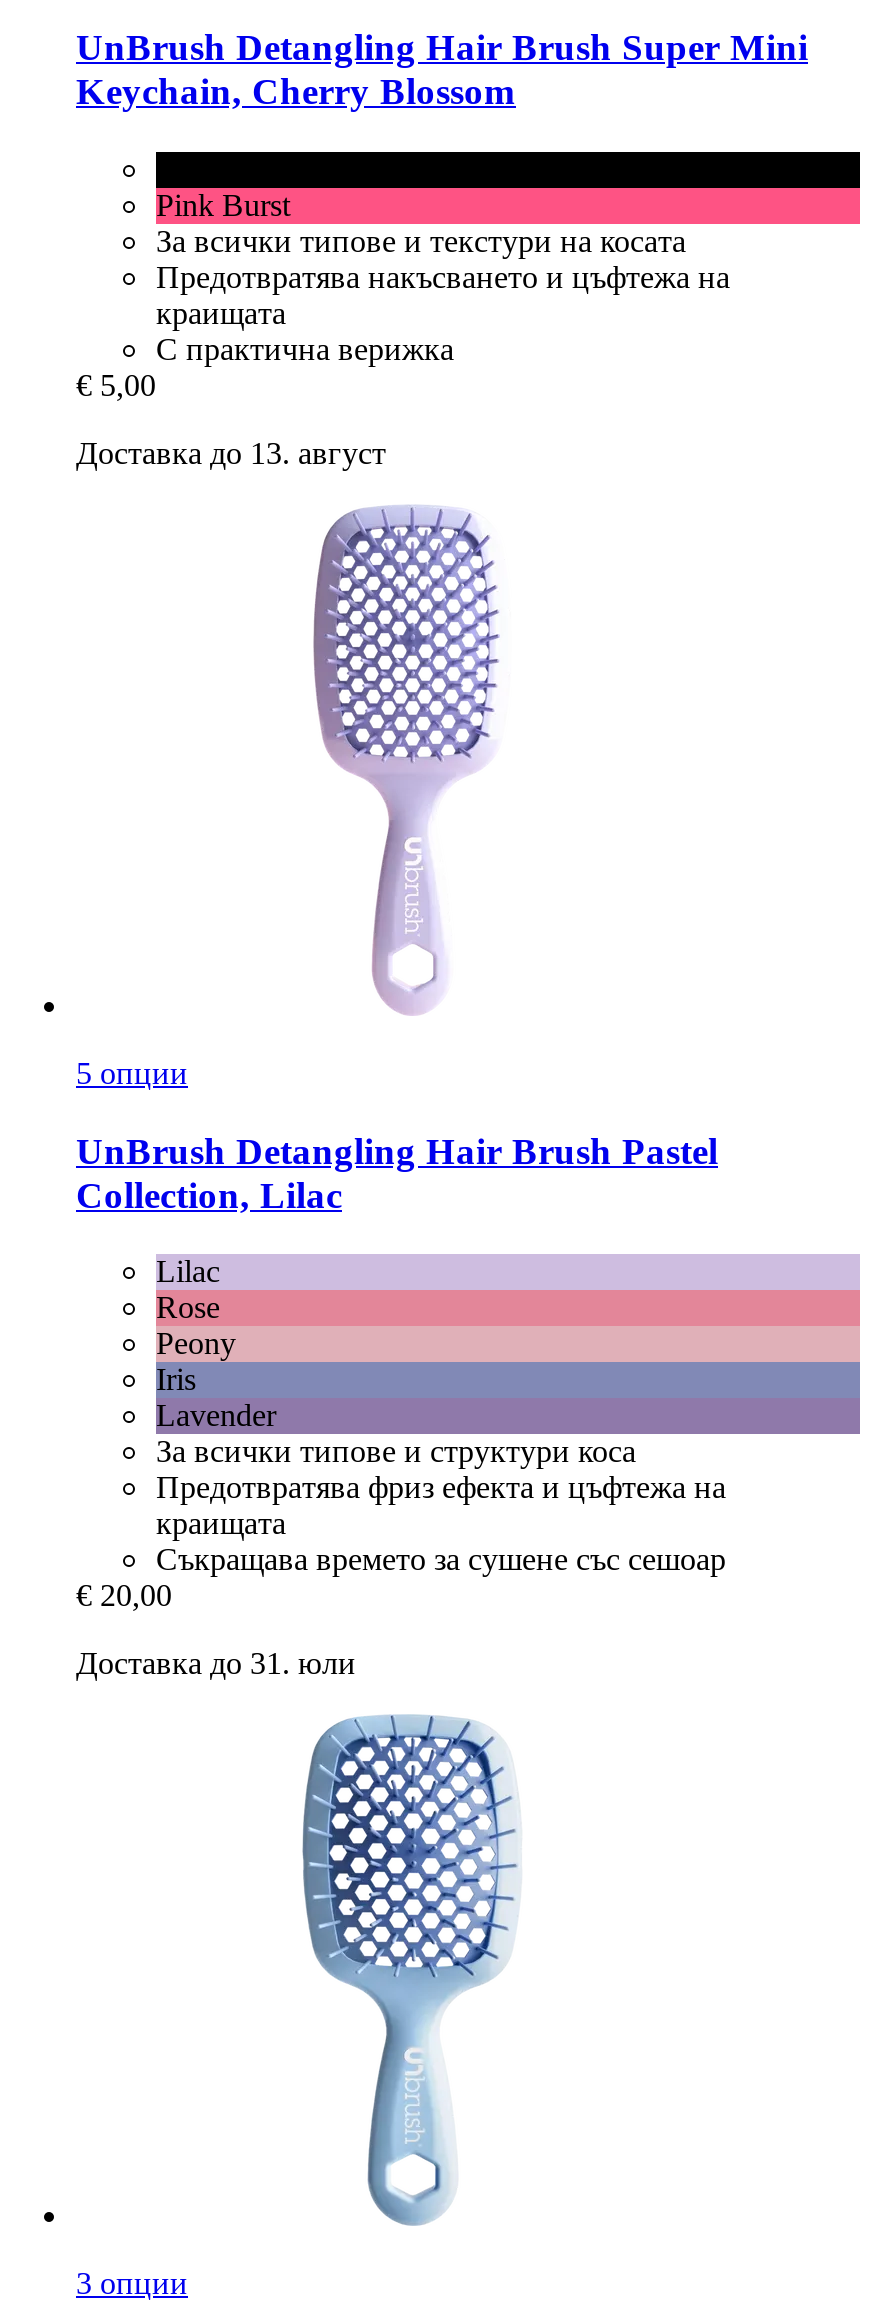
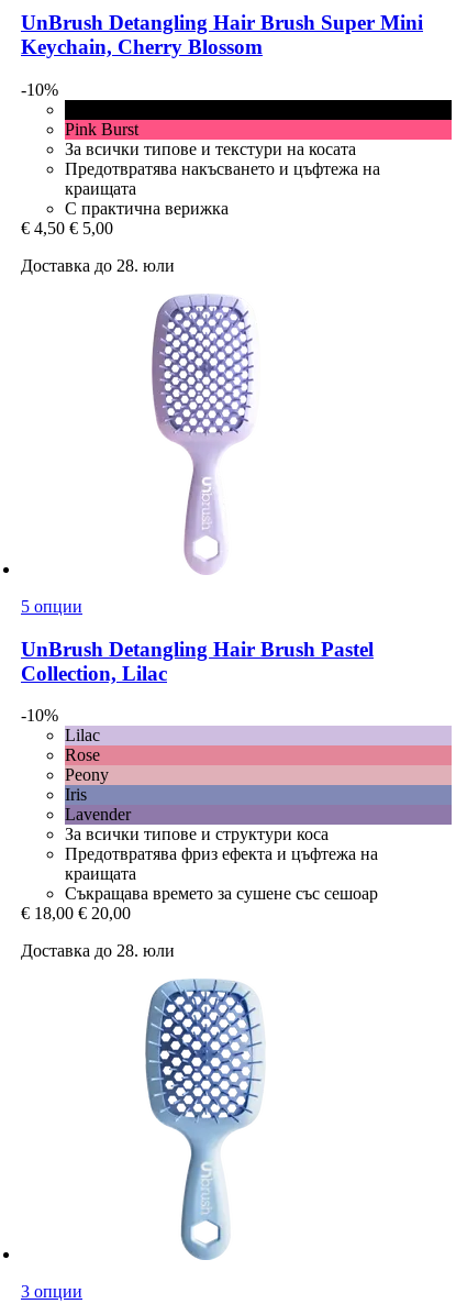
none -> [21,80,58,99] -10%
[76,368,156,402] € 5,00 -> [21,219,113,237] € 4,50 € 5,00
[76,436,386,470] Доставка до 13. август -> [21,256,175,275] Доставка до 28. юли
none -> [21,706,58,725] -10%
[76,1579,172,1613] € 20,00 -> [21,904,131,923] € 18,00 € 20,00
[76,1647,356,1681] Доставка до 31. юли -> [21,942,175,960] Доставка до 28. юли

